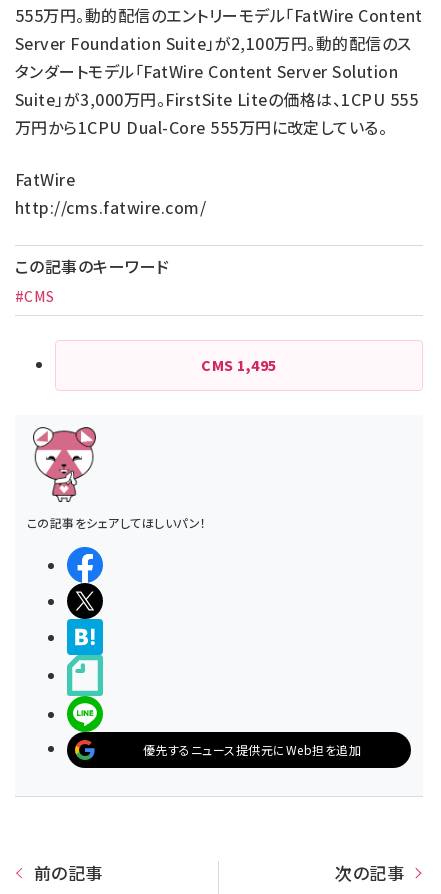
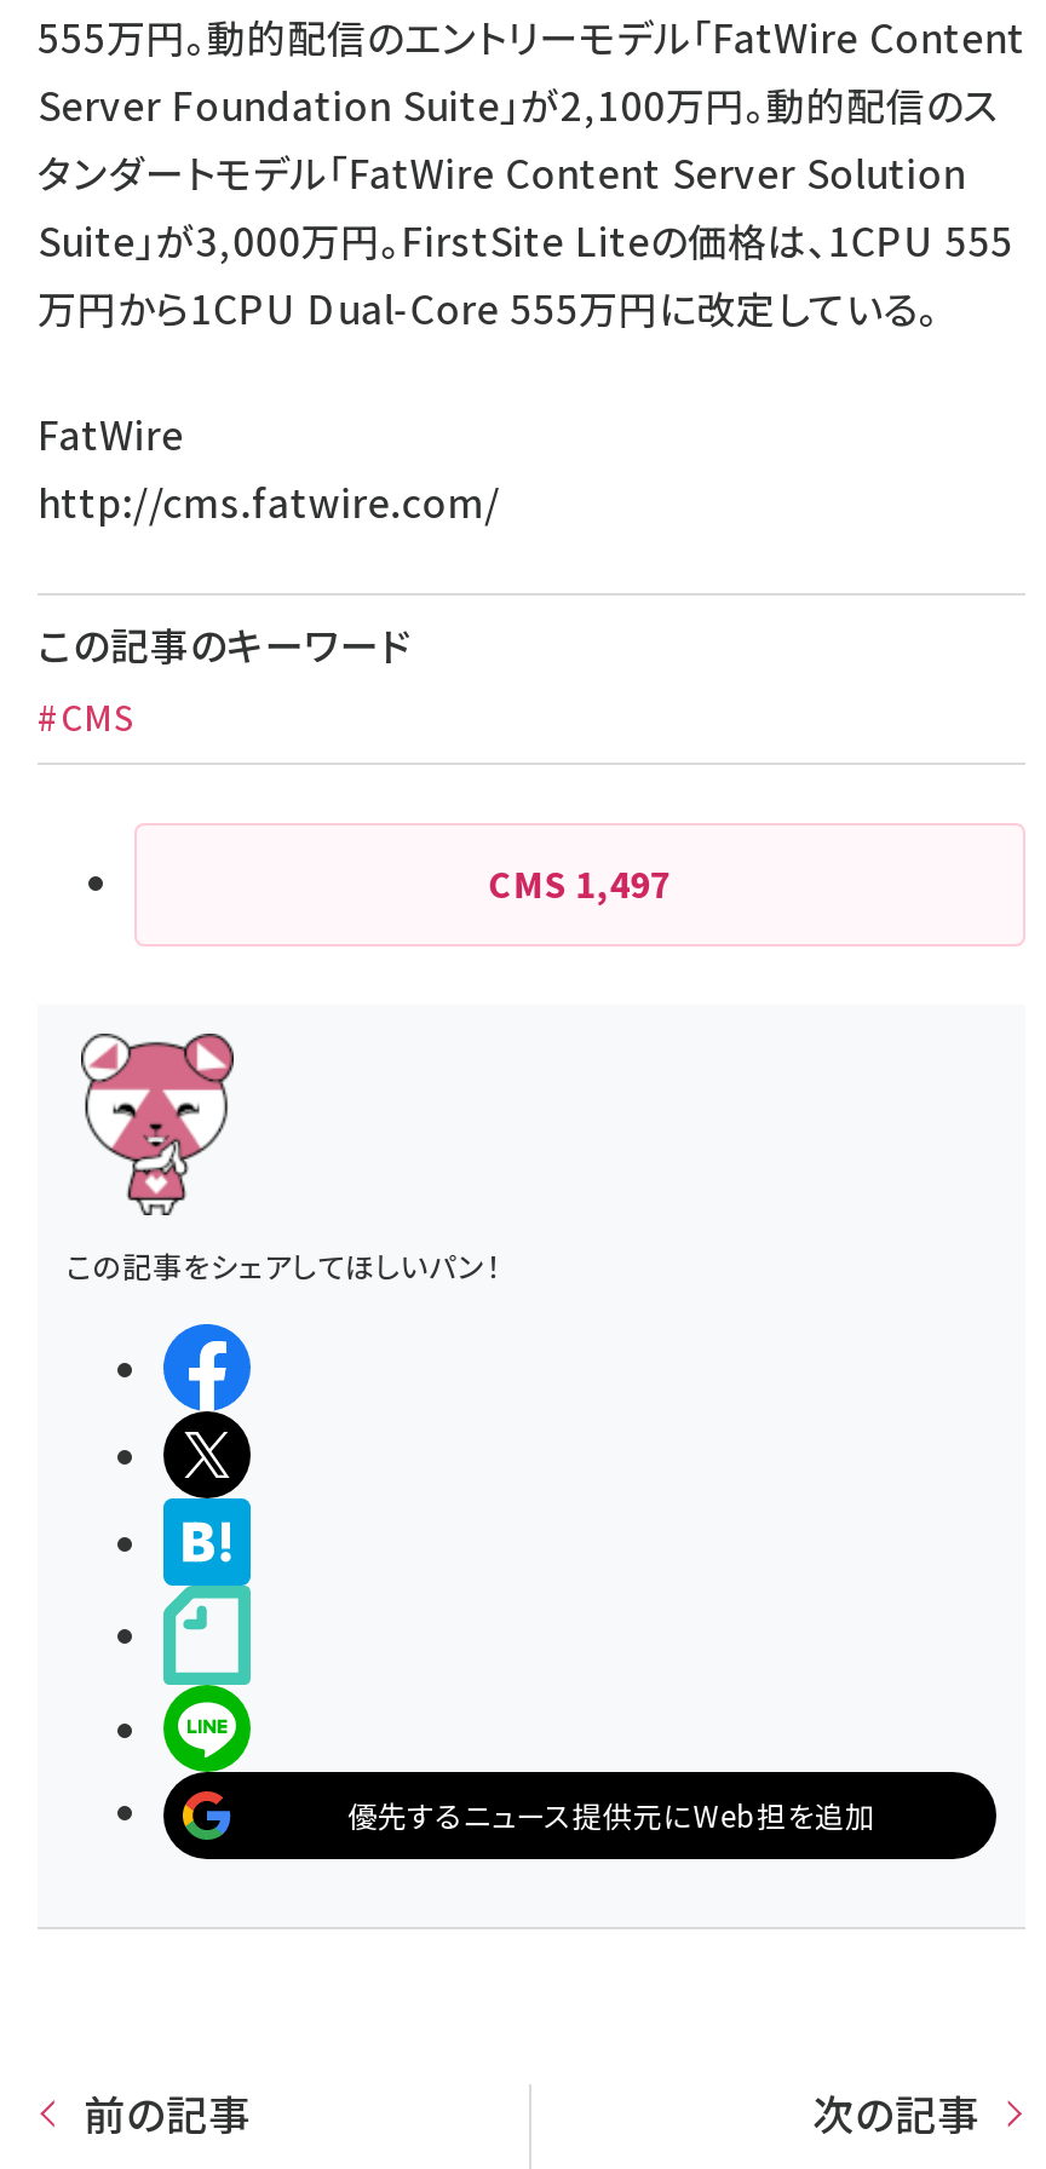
[201,355,277,375] CMS 1,495 -> [489,859,671,908] CMS 1,497

